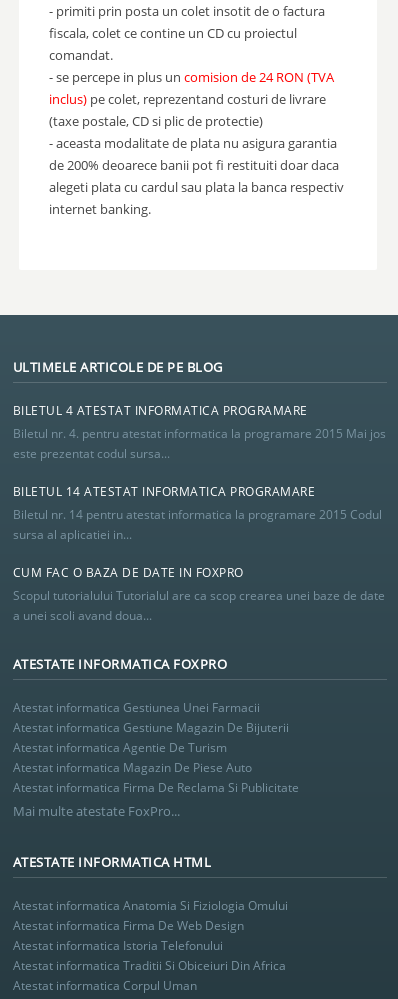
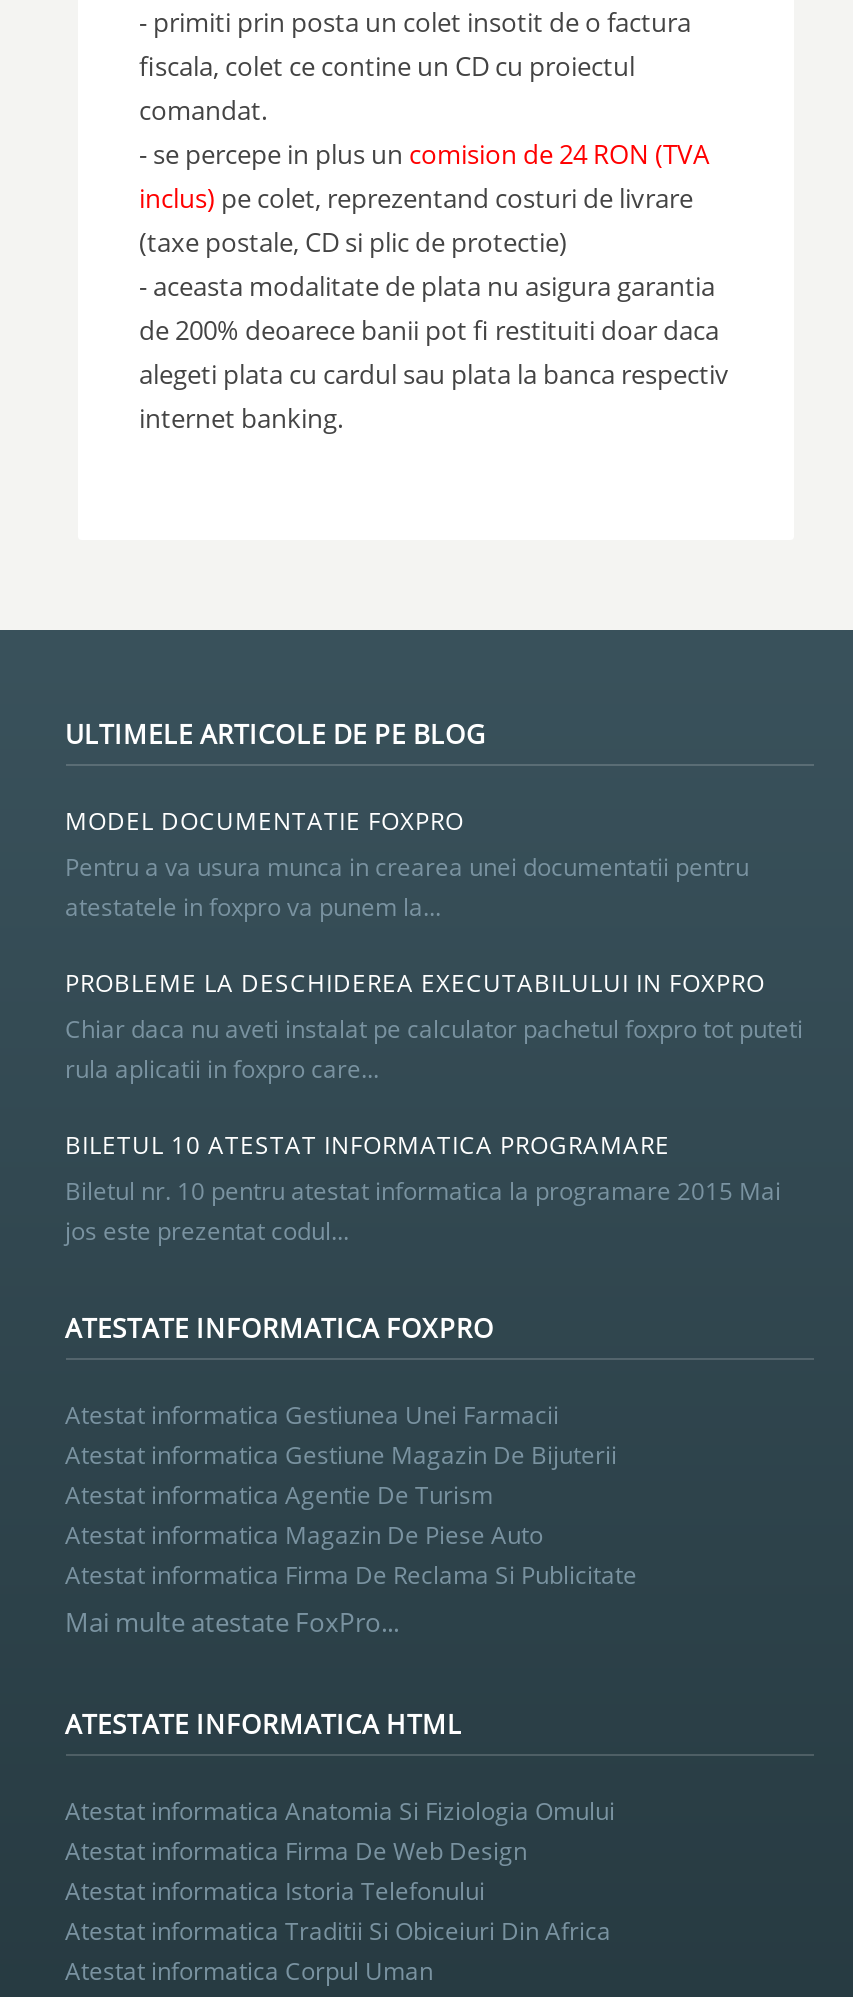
[12,402,385,462] BILETUL 4 ATESTAT INFORMATICA PROGRAMARE | Biletul nr. 4. pentru atestat informatica la programare 2015 Mai jos | este prezentat codul sursa... -> [65,804,749,924] MODEL DOCUMENTATIE FOXPRO | Pentru a va usura munca in crearea unei documentatii pentru | atestatele in foxpro va punem la...
[12,483,381,543] BILETUL 14 ATESTAT INFORMATICA PROGRAMARE | Biletul nr. 14 pentru atestat informatica la programare 2015 Codul | sursa al aplicatiei in... -> [65,966,803,1086] PROBLEME LA DESCHIDEREA EXECUTABILULUI IN FOXPRO | Chiar daca nu aveti instalat pe calculator pachetul foxpro tot puteti | rula aplicatii in foxpro care...
[12,564,384,624] CUM FAC O BAZA DE DATE IN FOXPRO | Scopul tutorialului Tutorialul are ca scop crearea unei baze de date | a unei scoli avand doua... -> [65,1128,781,1248] BILETUL 10 ATESTAT INFORMATICA PROGRAMARE | Biletul nr. 10 pentru atestat informatica la programare 2015 Mai | jos este prezentat codul...

